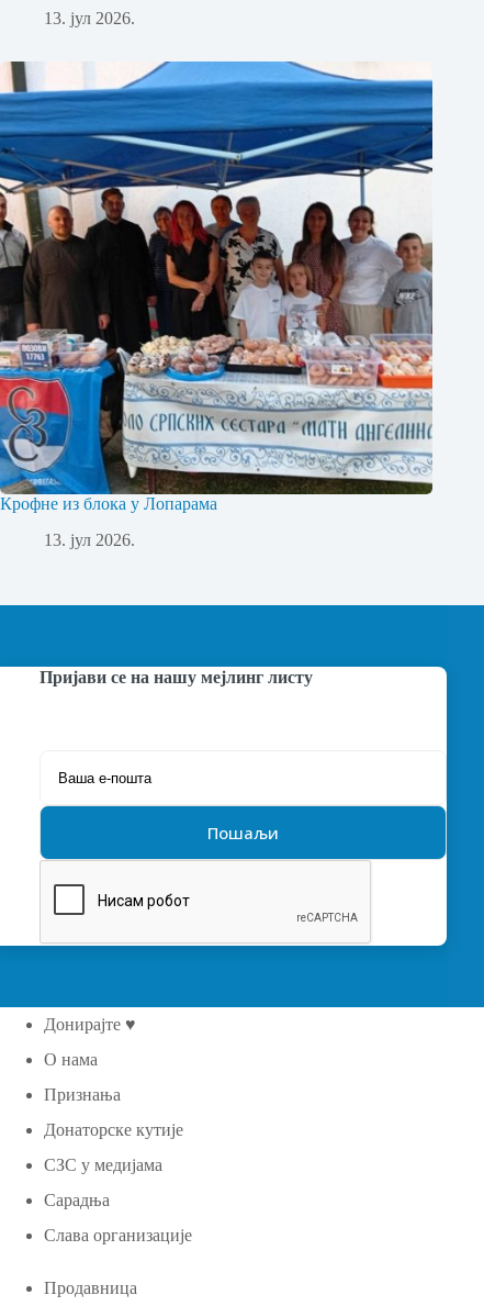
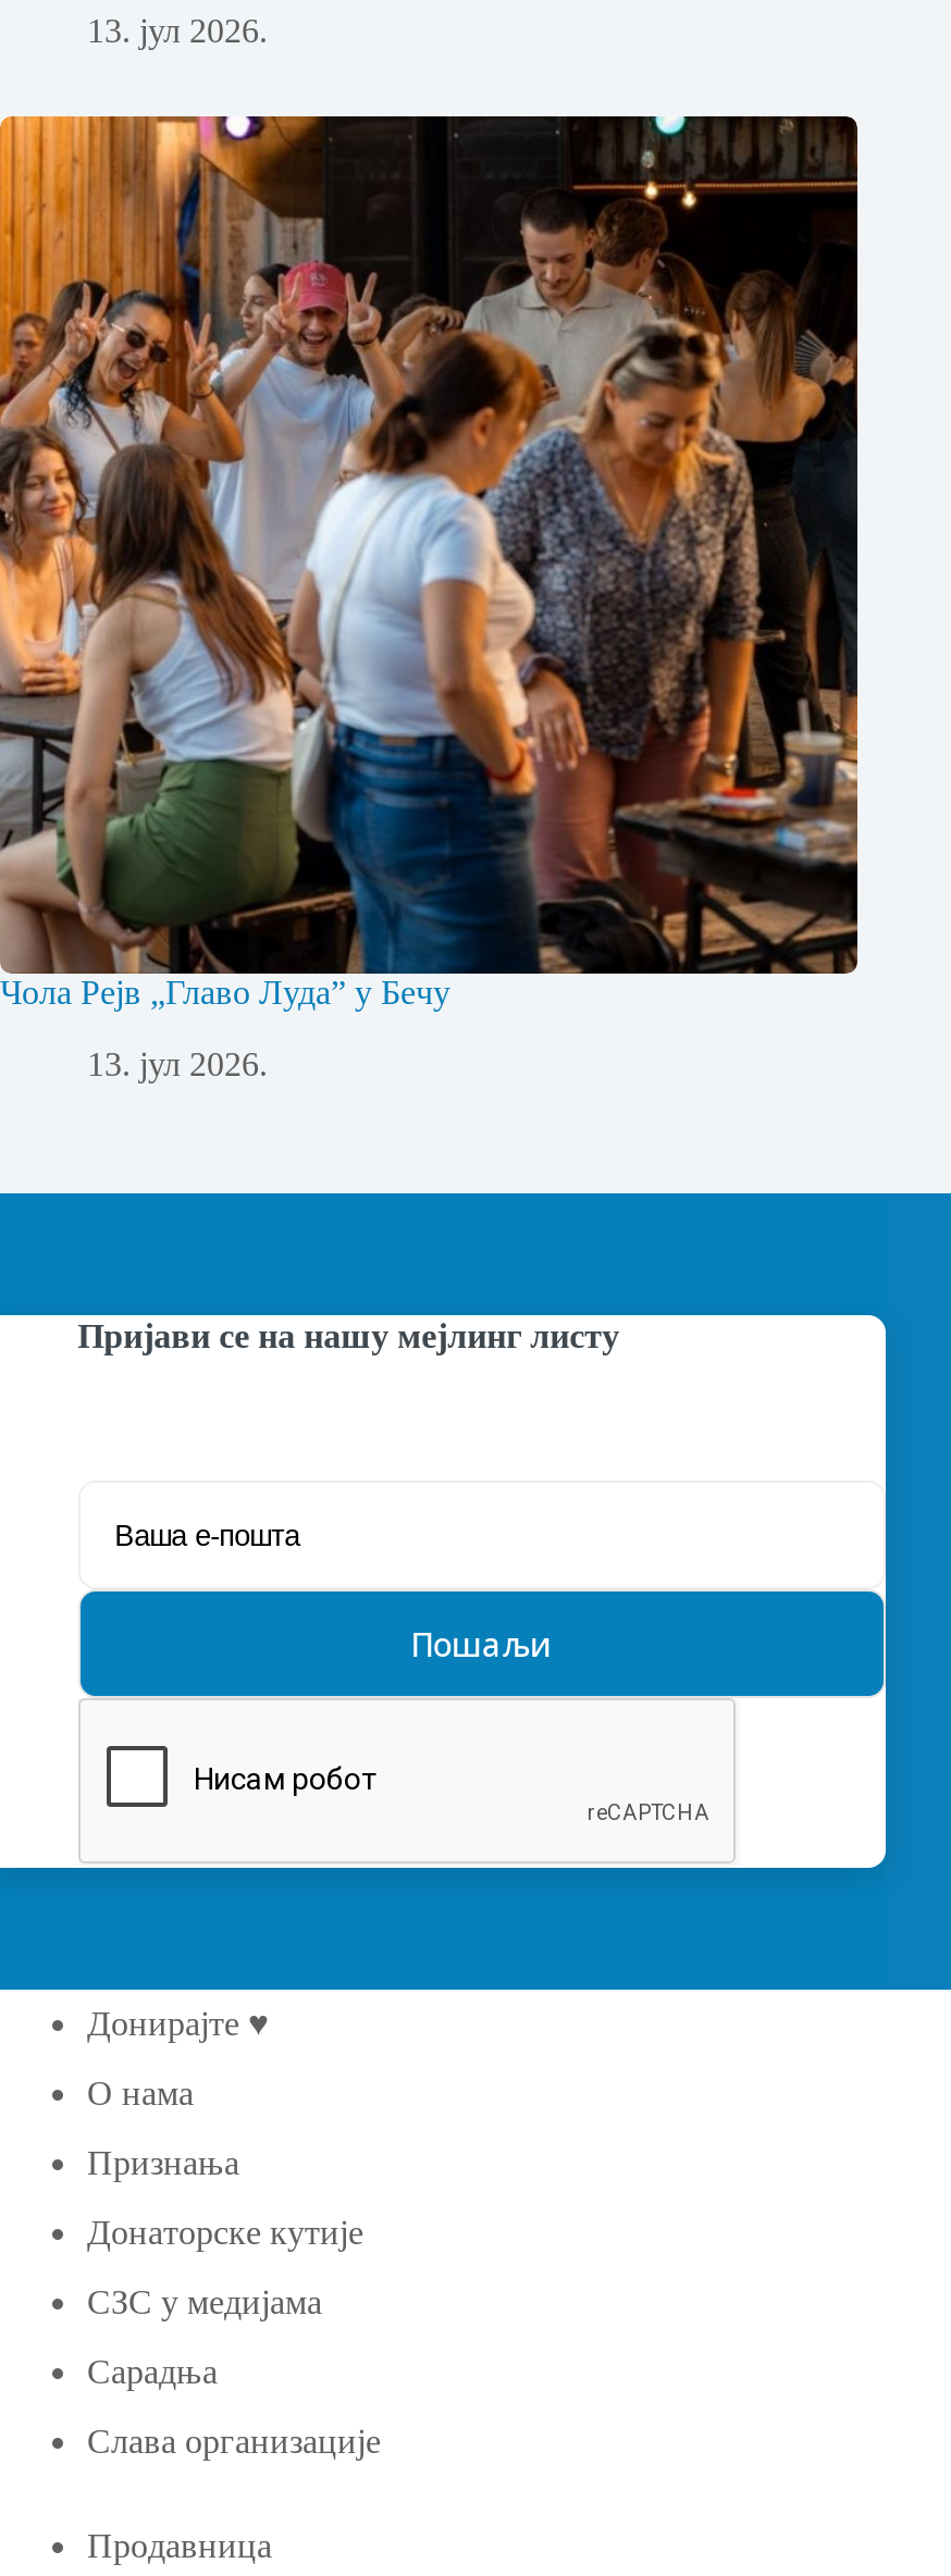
[0,60,434,513] [image] | Крофне из блока у Лопарама -> [0,114,860,1011] [image] | Чола Рејв „Главо Луда” у Бечу

